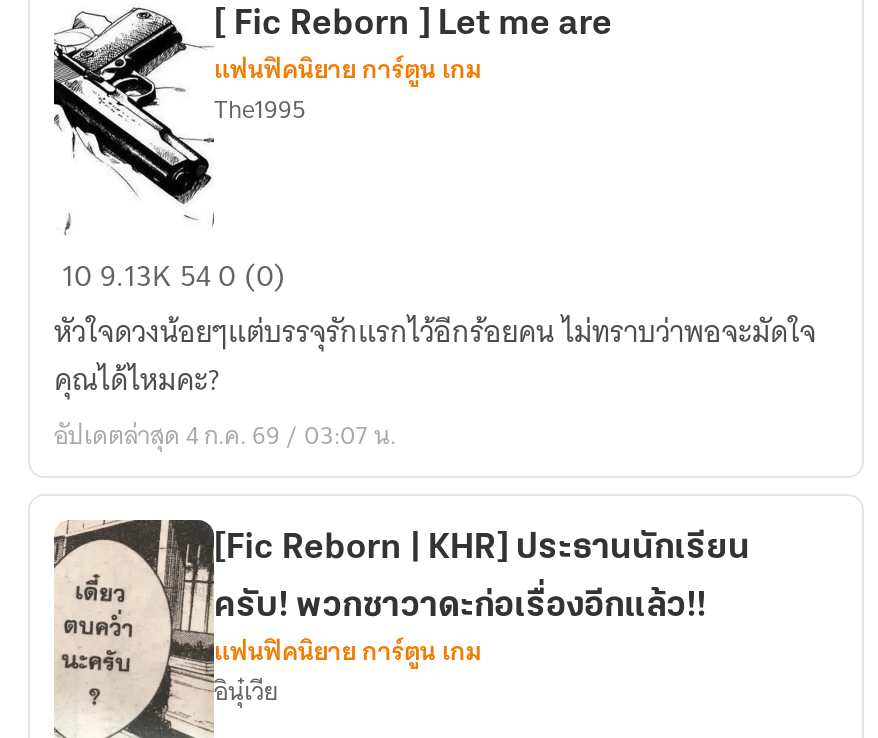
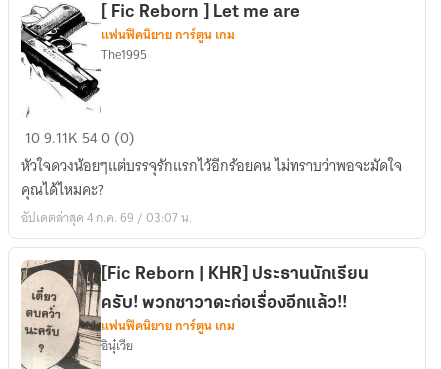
[62,250,286,302] 10 9.13K 54 0 (0) -> [25,125,135,151] 10 9.11K 54 0 (0)

